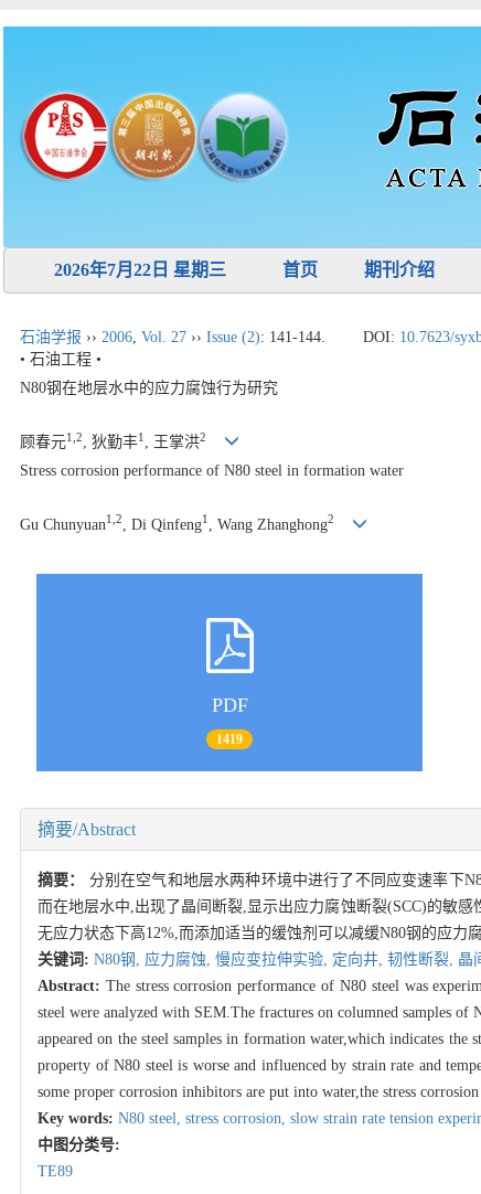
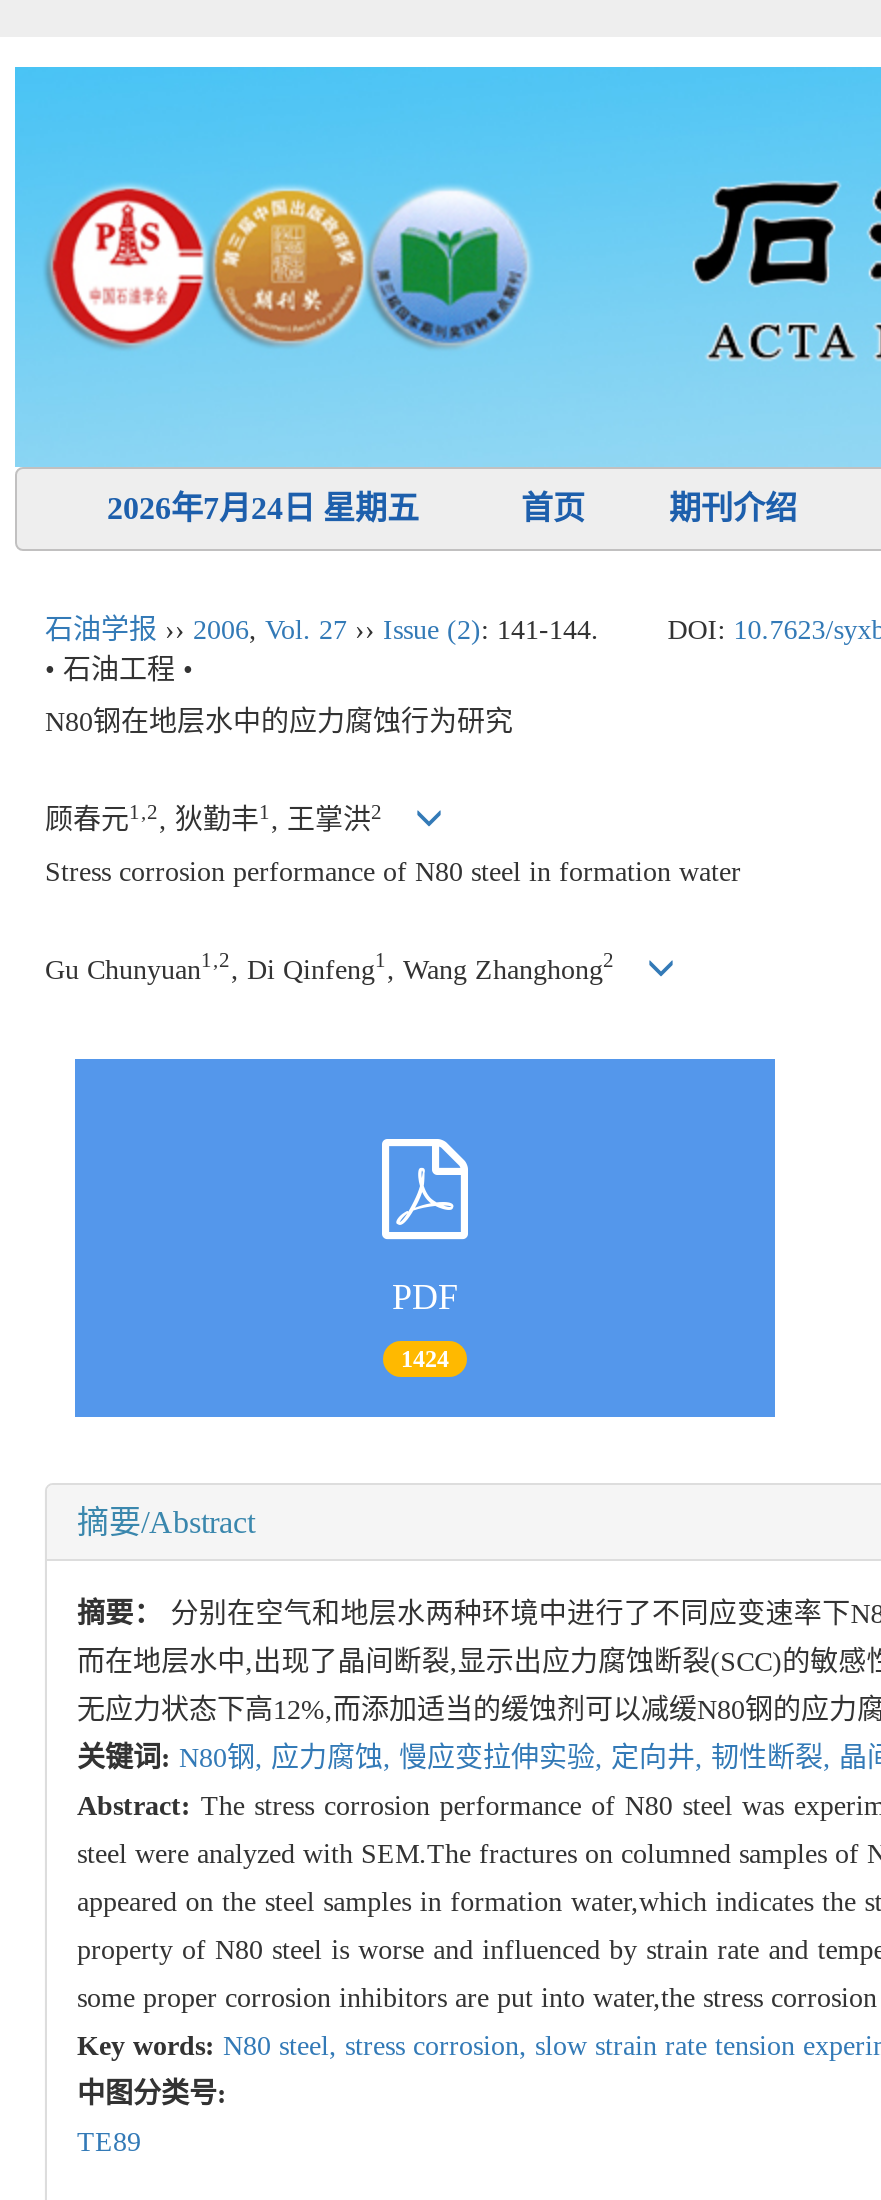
[54,260,226,279] 2026年7月22日 星期三 -> [107,491,419,525] 2026年7月24日 星期五
[216,731,243,747] 1419 -> [401,1344,449,1372] 1424

